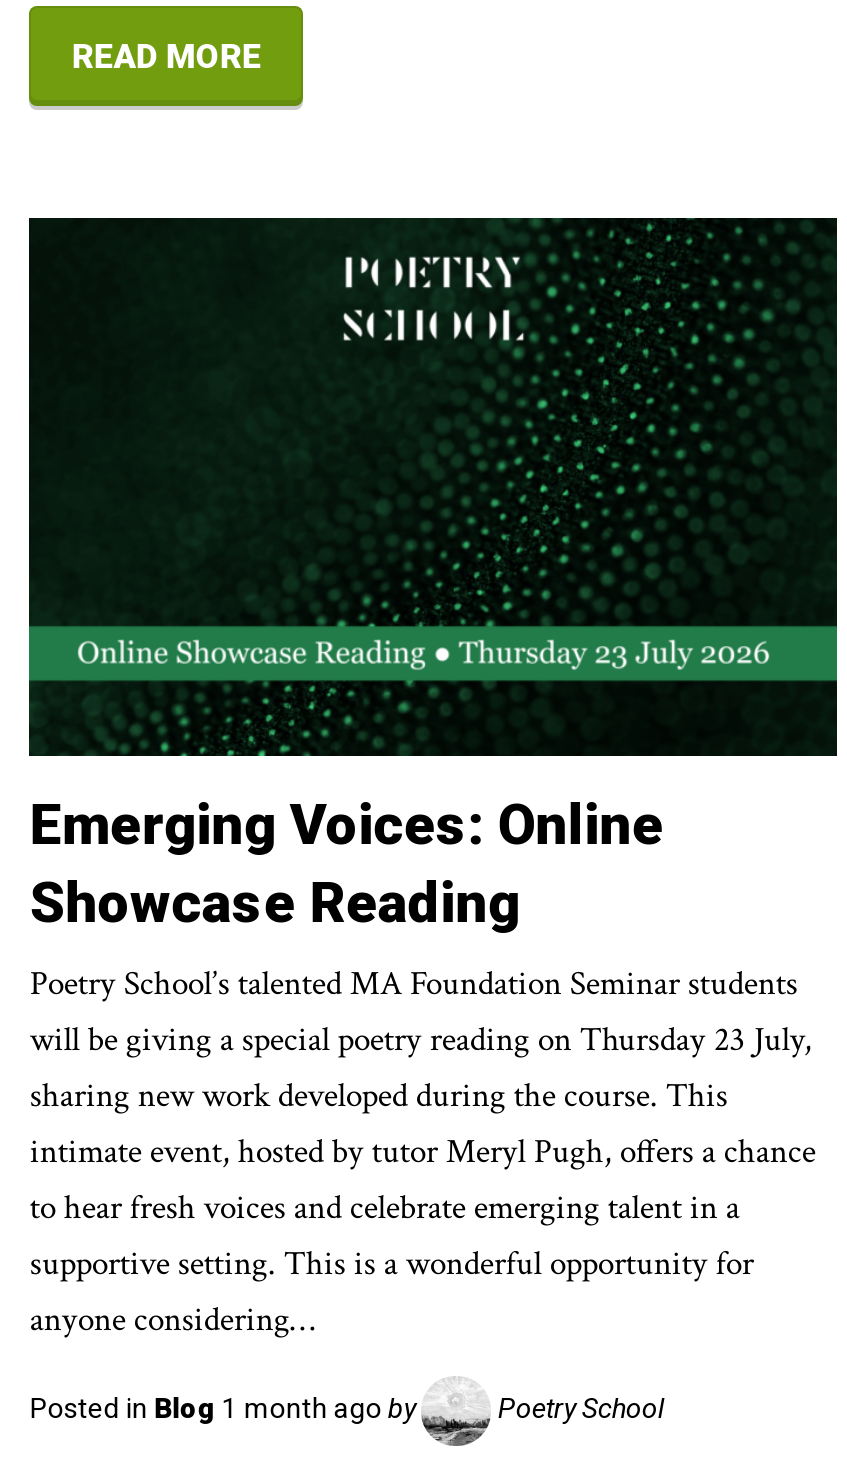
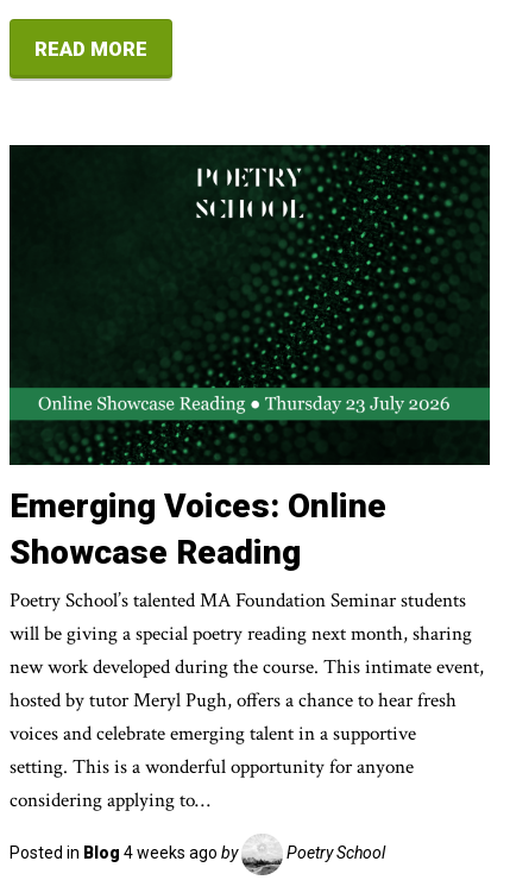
[30,1018,816,1342] will be giving a special poetry reading on Thursday 23 July, | sharing new work developed during the course. This | intimate event, hosted by tutor Meryl Pugh, offers a chance | to hear fresh voices and celebrate emerging talent in a | supportive setting. This is a wonderful opportunity for | anyone considering… -> [10,621,484,813] will be giving a special poetry reading next month, sharing | new work developed during the course. This intimate event, | hosted by tutor Meryl Pugh, offers a chance to hear fresh | voices and celebrate emerging talent in a supportive | setting. This is a wonderful opportunity for anyone | considering applying to…
[30,1392,422,1424] Posted in Blog 1 month ago by -> [10,843,242,862] Posted in Blog 4 weeks ago by

